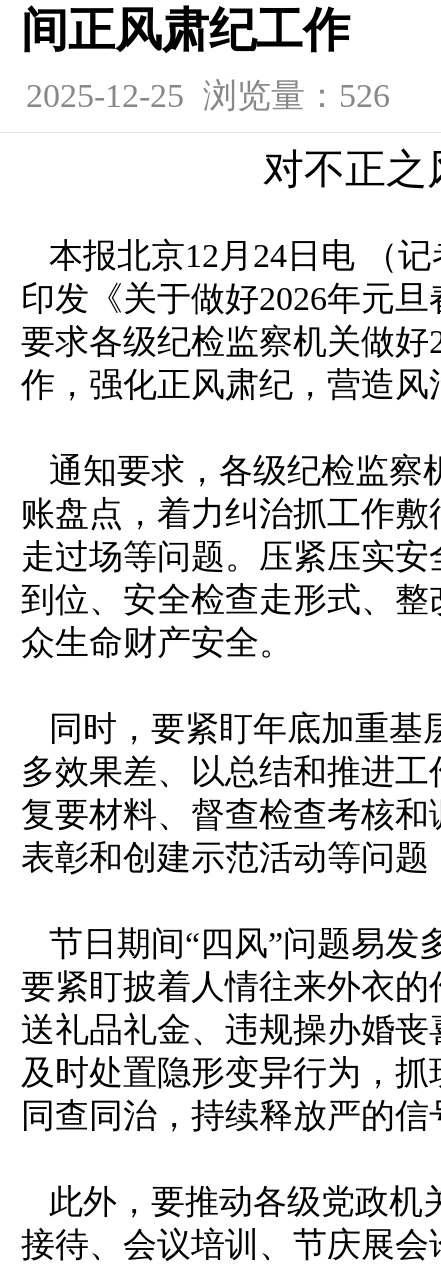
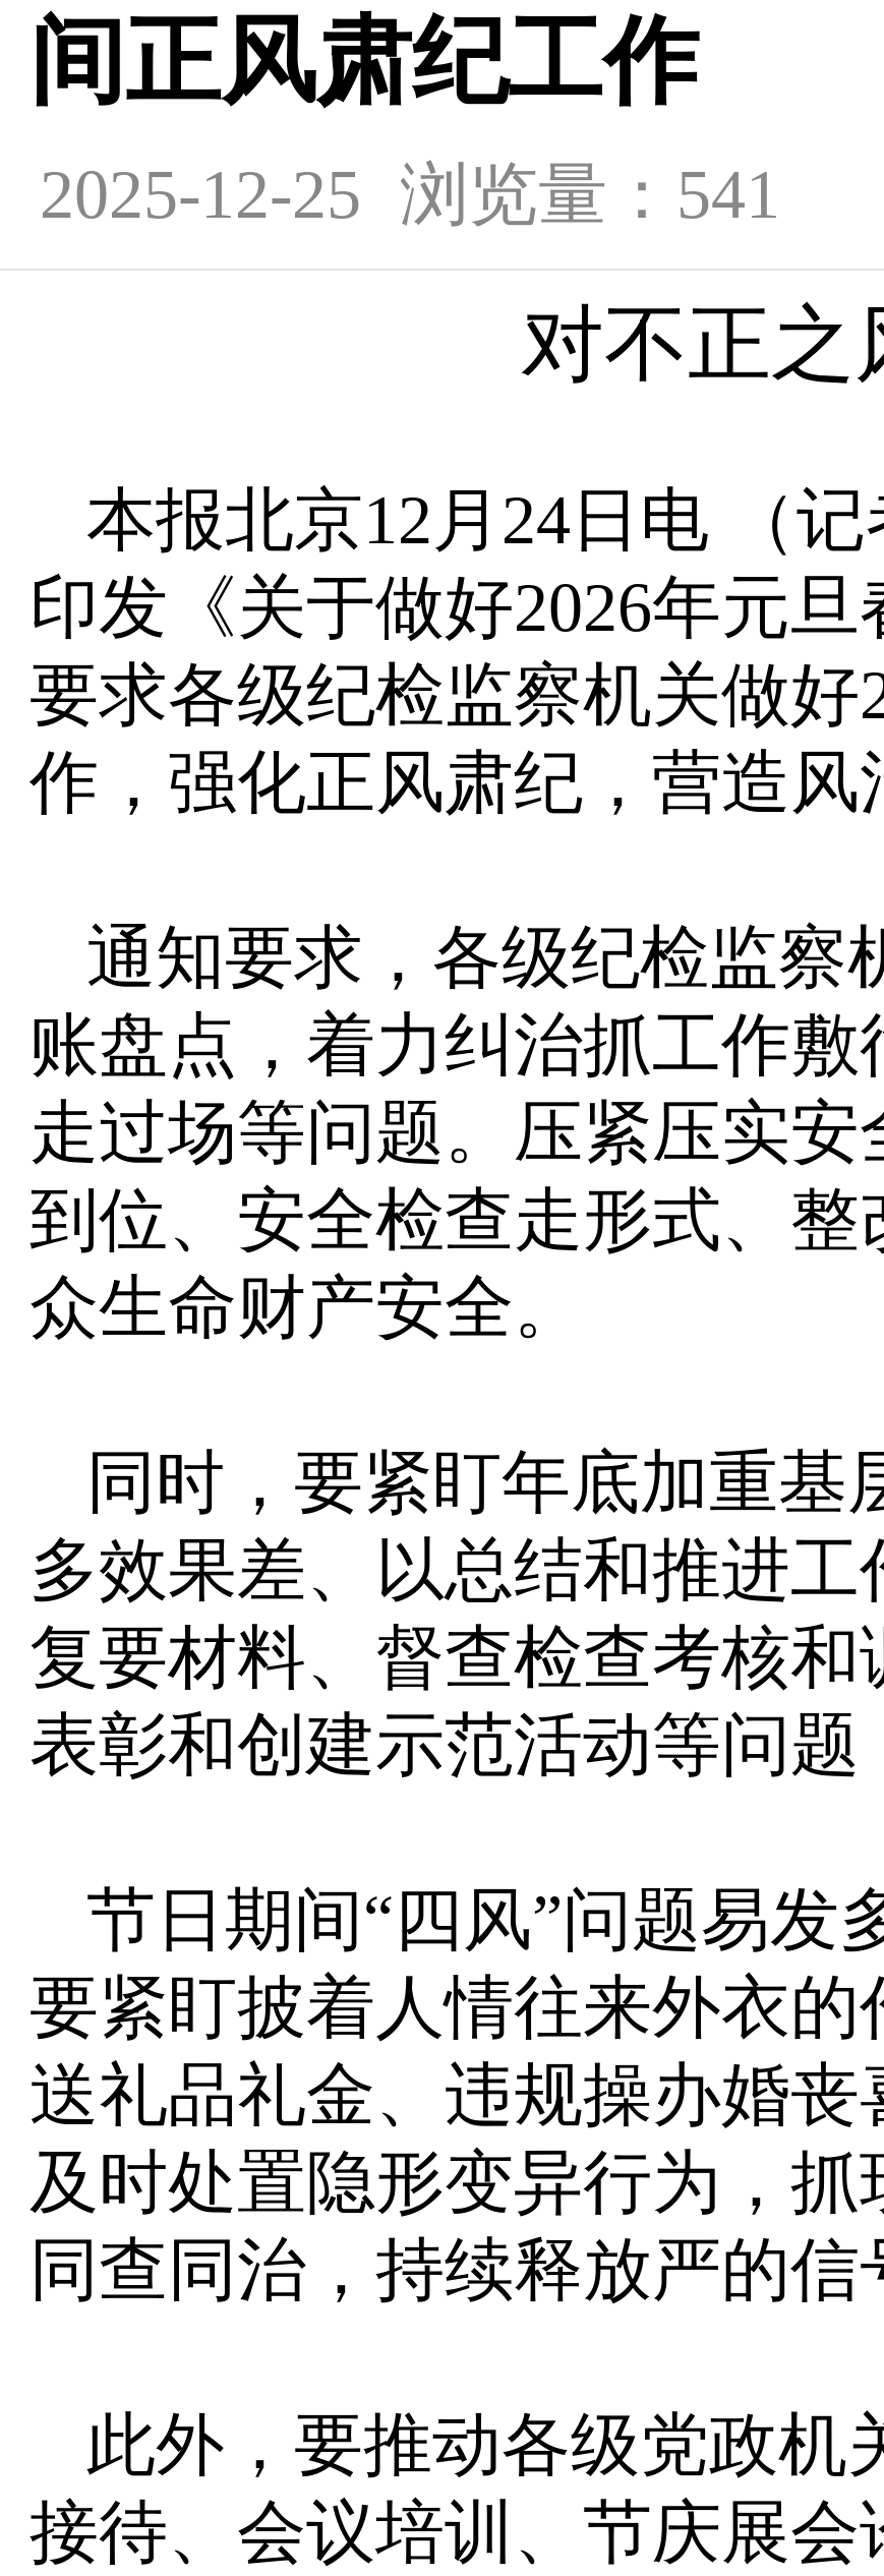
[26,77,390,114] 2025-12-25 浏览量：526 -> [40,157,780,232] 2025-12-25 浏览量：541

